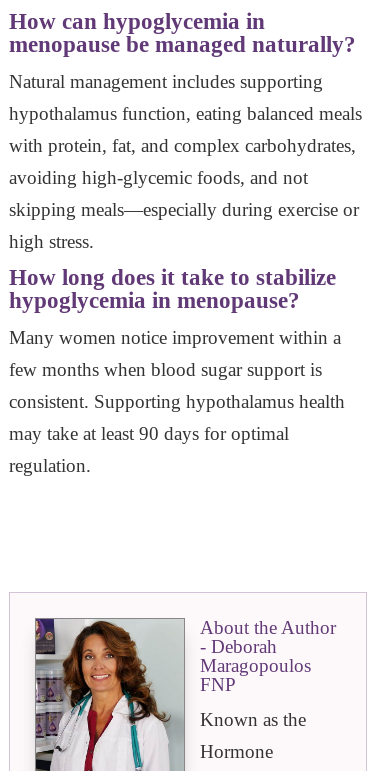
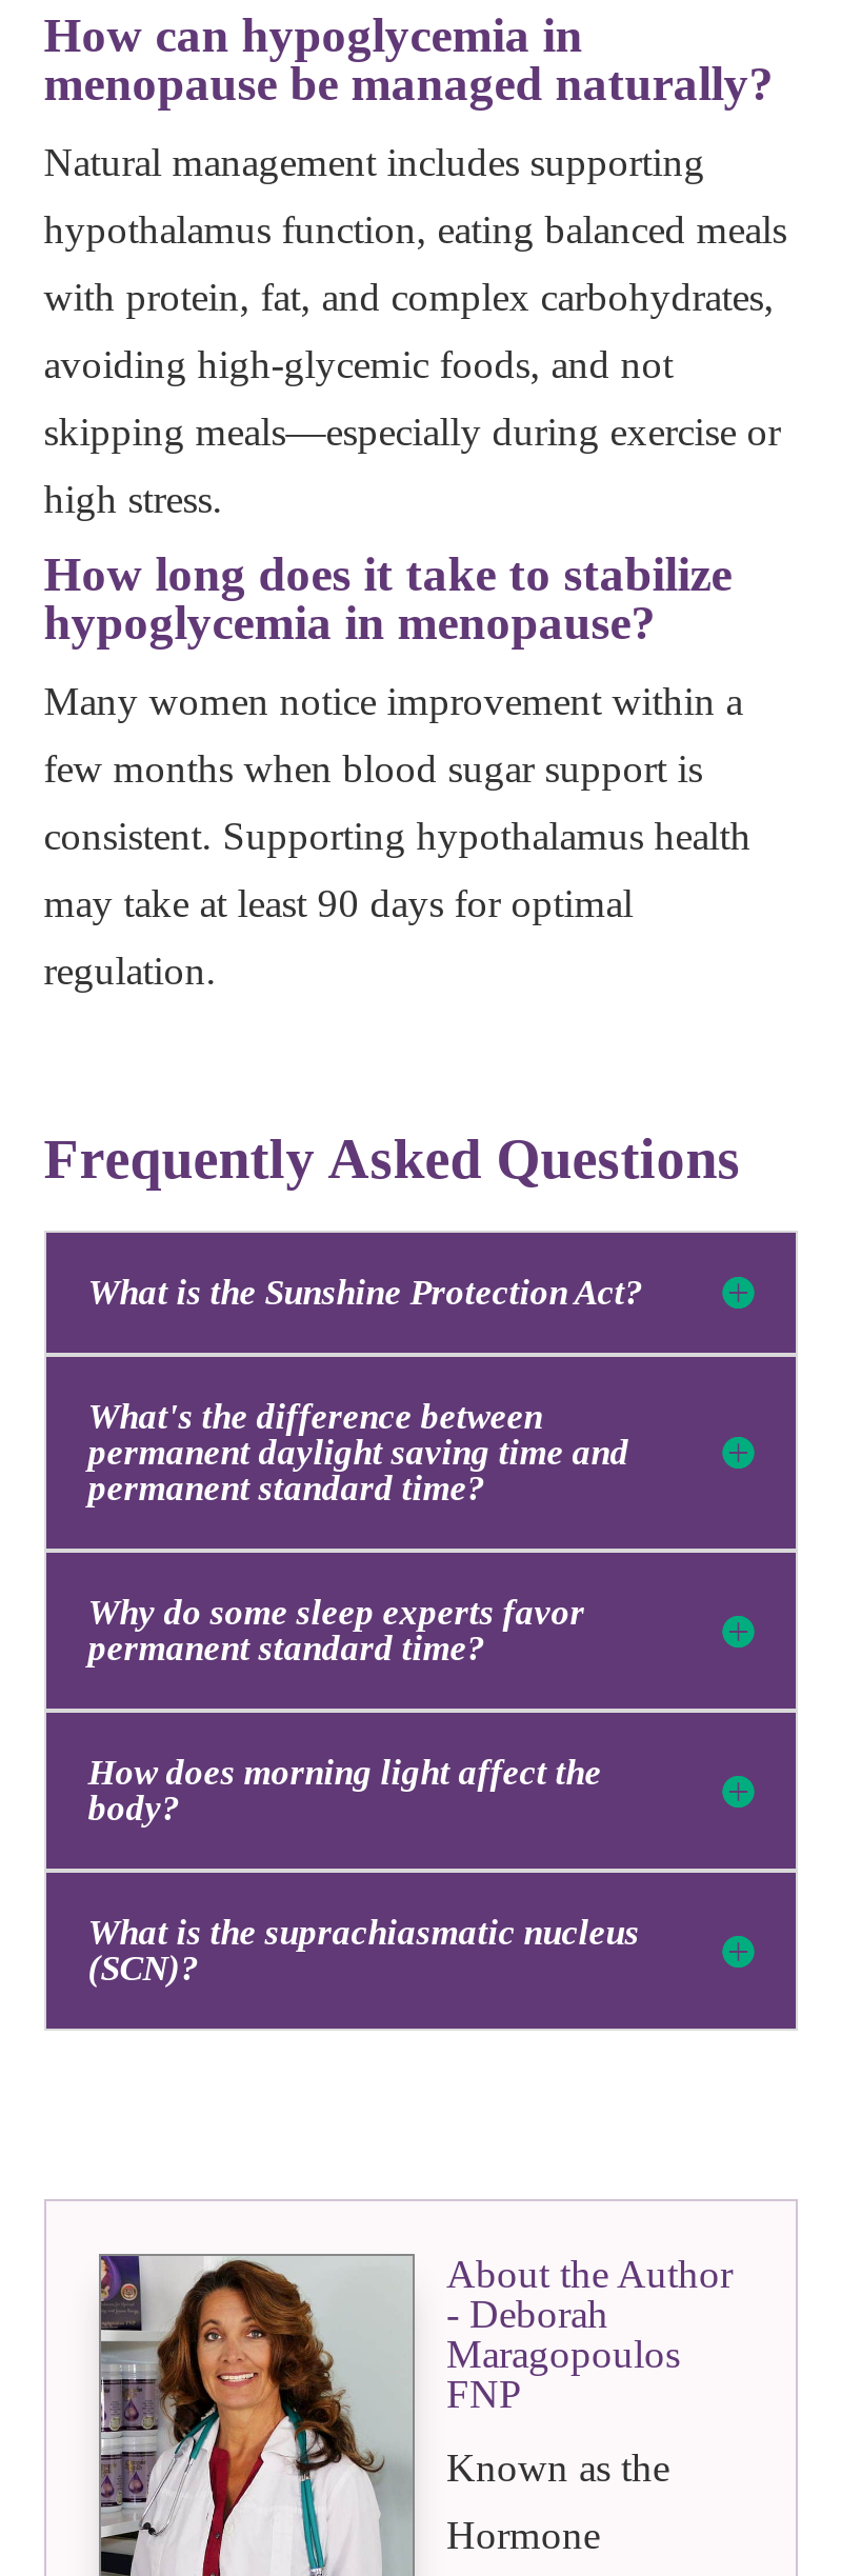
none -> [44,1127,798,2031] [image] | Frequently Asked Questions | What is the Sunshine Protection Act? | What's the difference between | permanent daylight saving time and | permanent standard time? | Why do some sleep experts favor | permanent standard time? | How does morning light affect the | body? | What is the suprachiasmatic nucleus | (SCN)?

